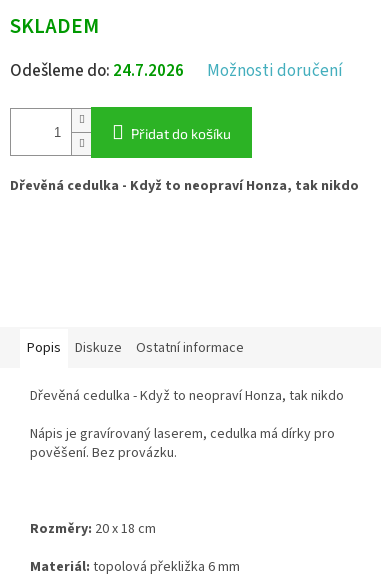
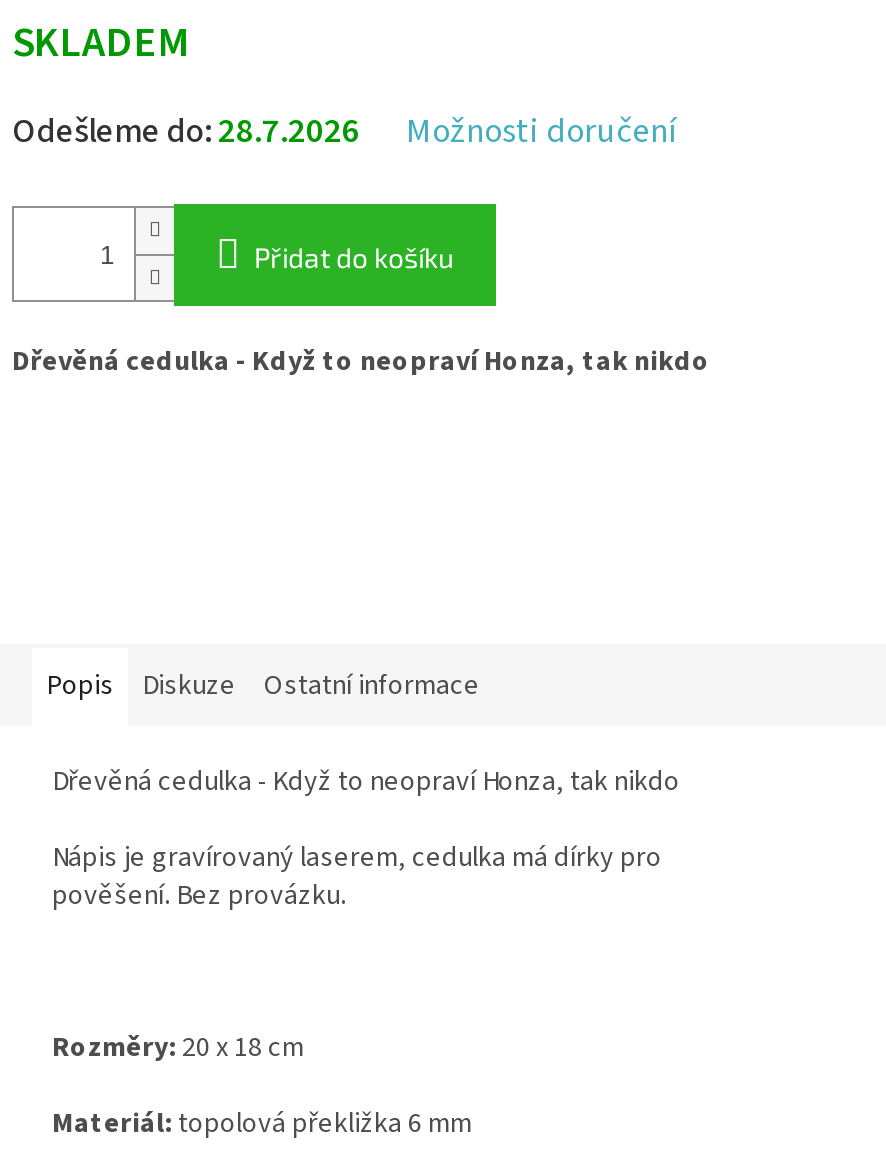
[10,58,343,82] Odešleme do: 24.7.2026 Možnosti doručení -> [12,107,678,155] Odešleme do: 28.7.2026 Možnosti doručení

